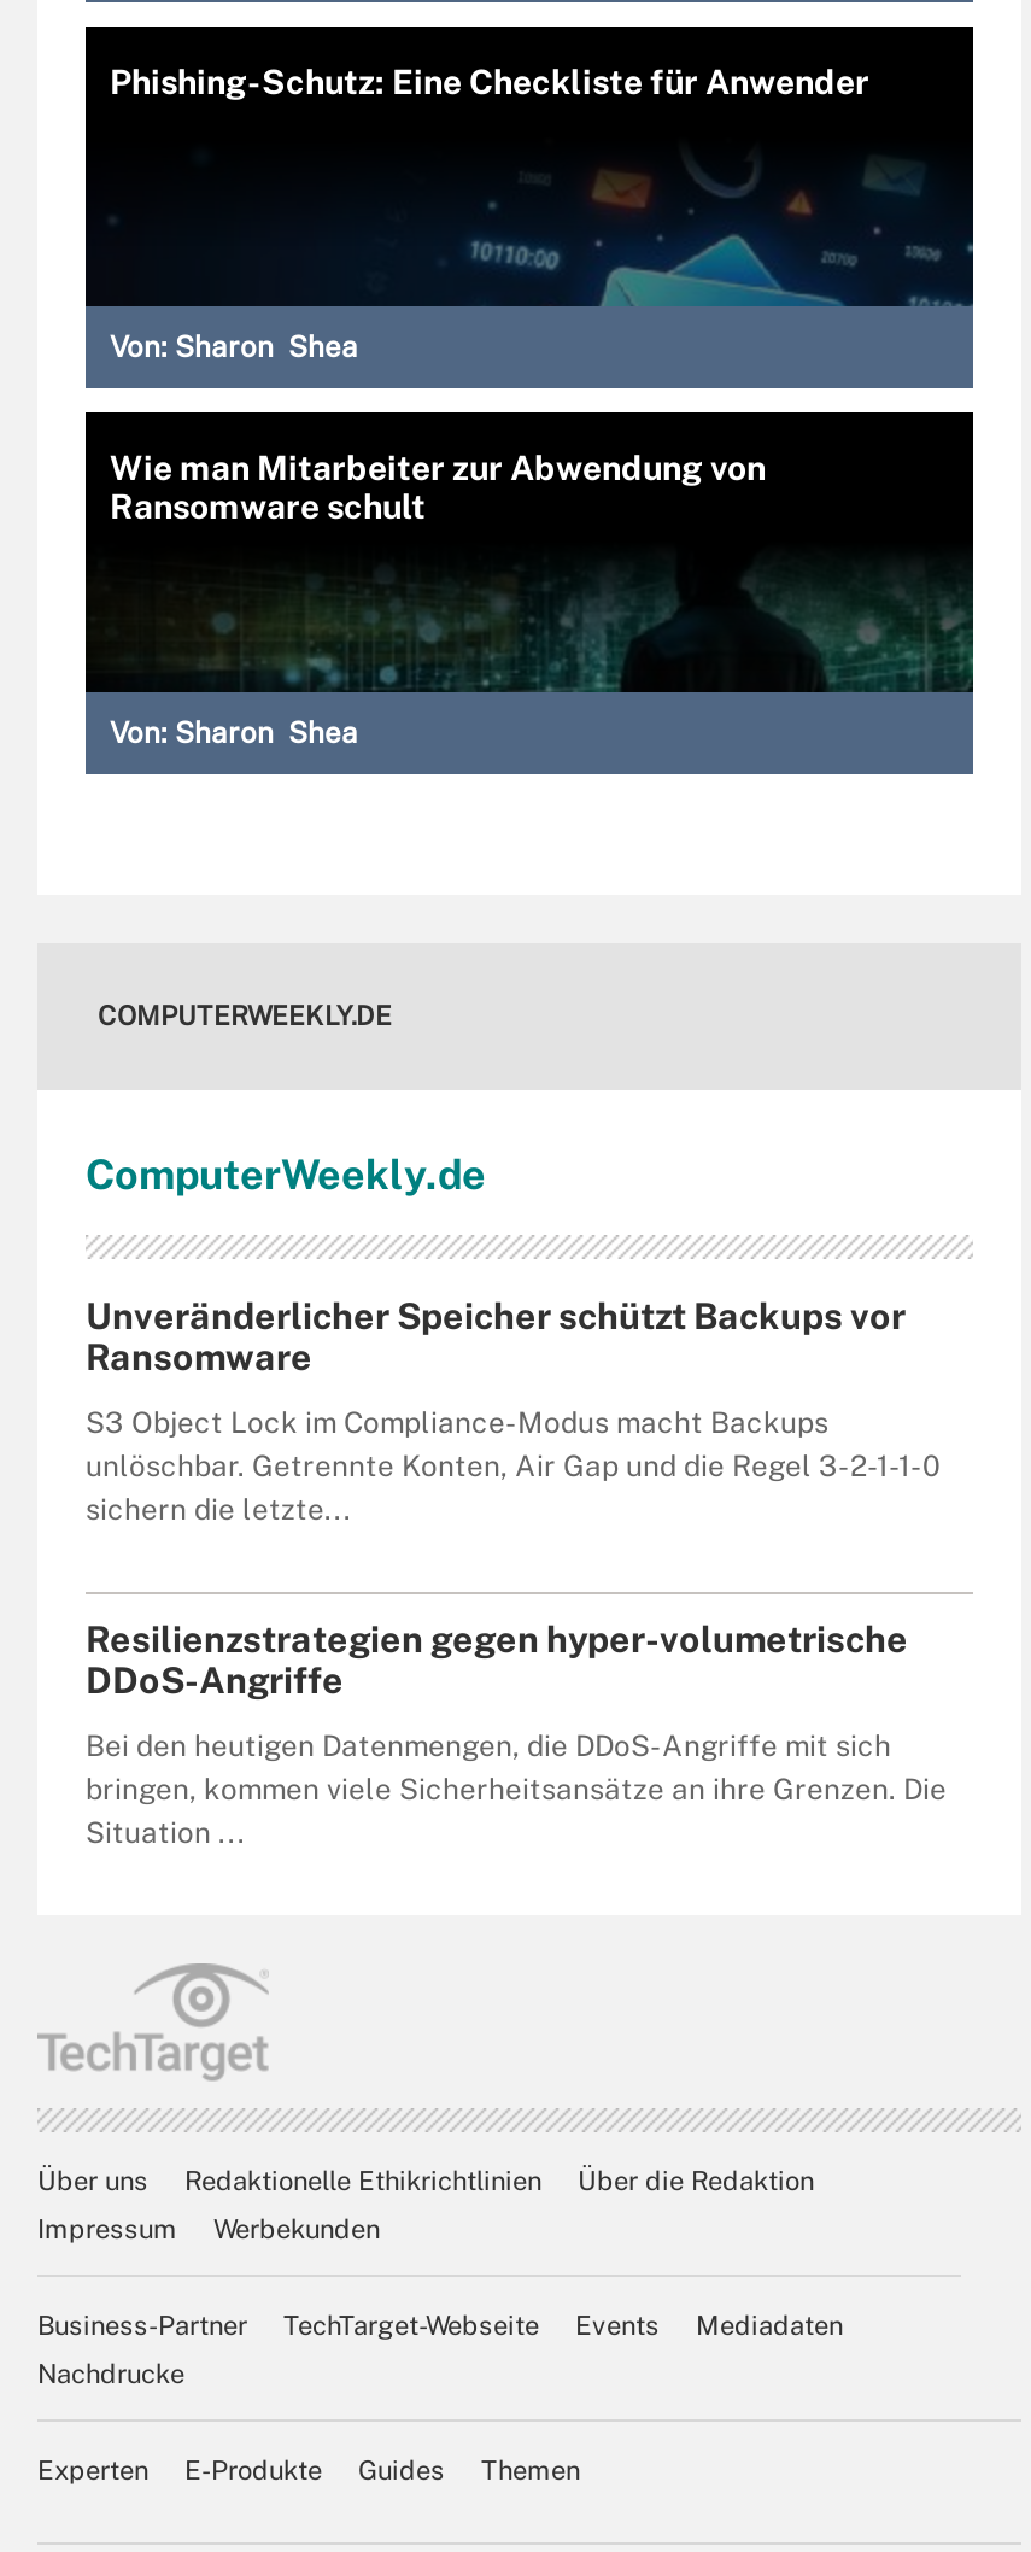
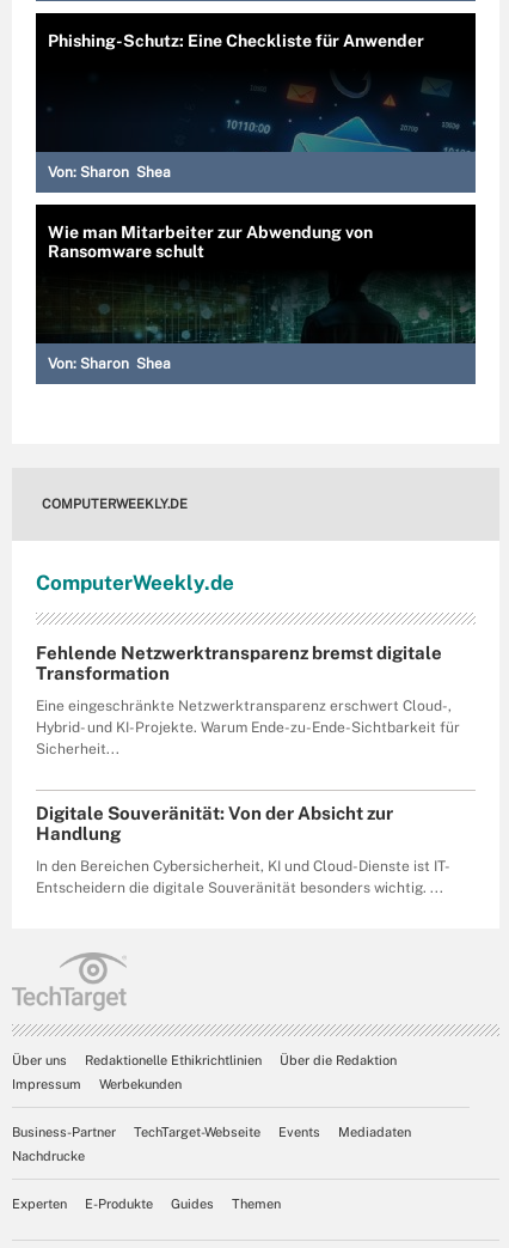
[86,1295,906,1377] Unveränderlicher Speicher schützt Backups vor | Ransomware -> [36,643,442,683] Fehlende Netzwerktransparenz bremst digitale | Transformation
[86,1406,939,1527] S3 Object Lock im Compliance-Modus macht Backups | unlöschbar. Getrennte Konten, Air Gap und die Regel 3-2-1-1-0 | sichern die letzte... -> [36,698,460,757] Eine eingeschränkte Netzwerktransparenz erschwert Cloud-, | Hybrid- und KI-Projekte. Warum Ende-zu-Ende-Sichtbarkeit für | Sicherheit...
[86,1619,908,1701] Resilienzstrategien gegen hyper-volumetrische | DDoS-Angriffe -> [36,803,393,844] Digitale Souveränität: Von der Absicht zur | Handlung
[86,1729,947,1850] Bei den heutigen Datenmengen, die DDoS-Angriffe mit sich | bringen, kommen viele Sicherheitsansätze an ihre Grenzen. Die | Situation ... -> [36,858,450,896] In den Bereichen Cybersicherheit, KI und Cloud-Dienste ist IT- | Entscheidern die digitale Souveränität besonders wichtig. ...

